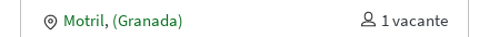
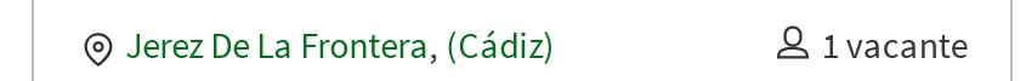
[63,10,183,30] Motril, (Granada) -> [125,22,555,68] Jerez De La Frontera, (Cádiz)

